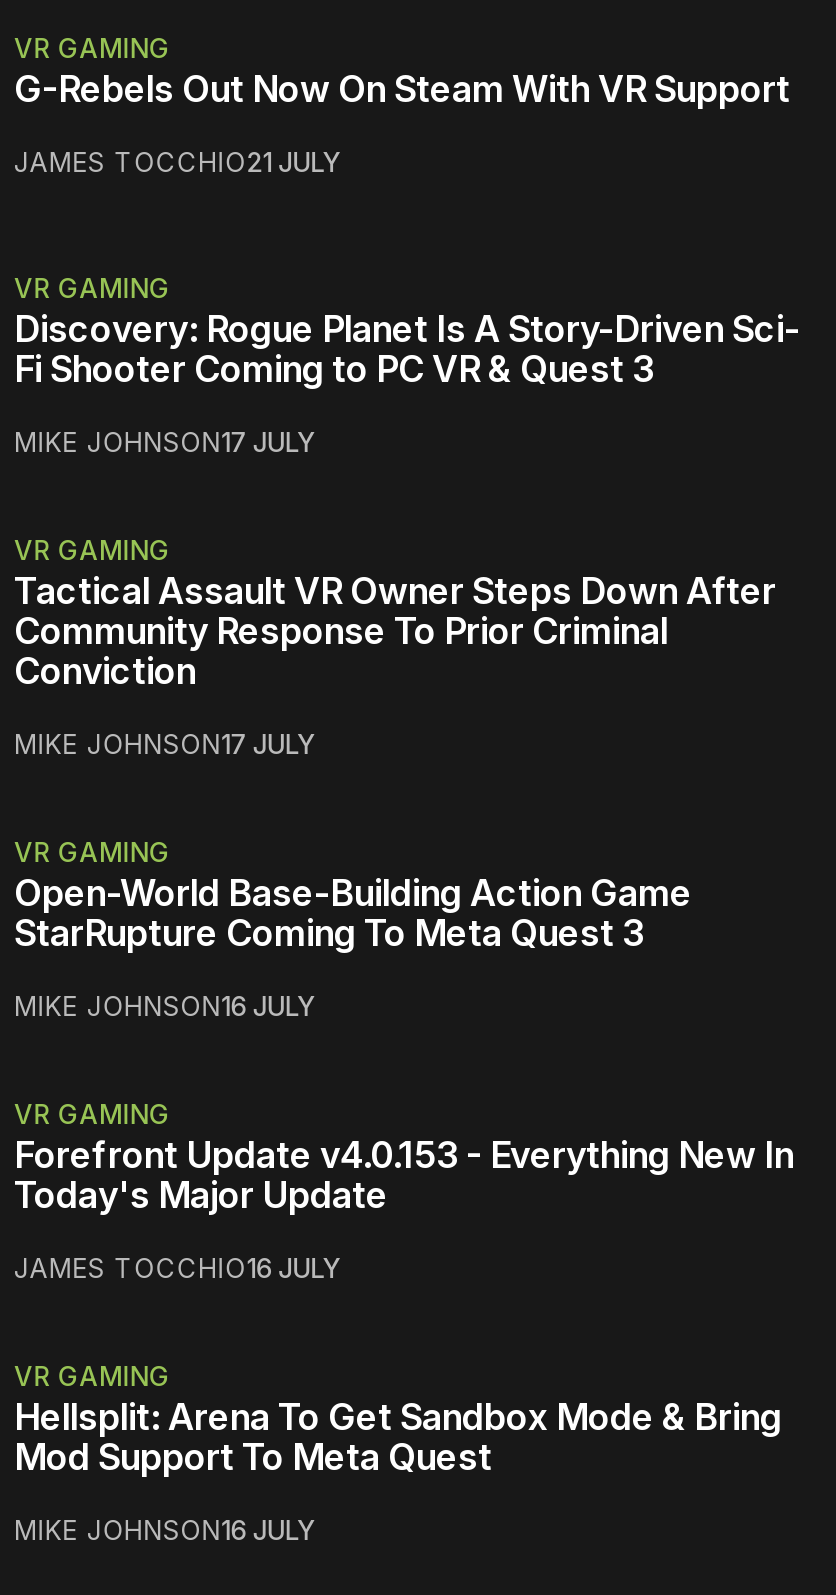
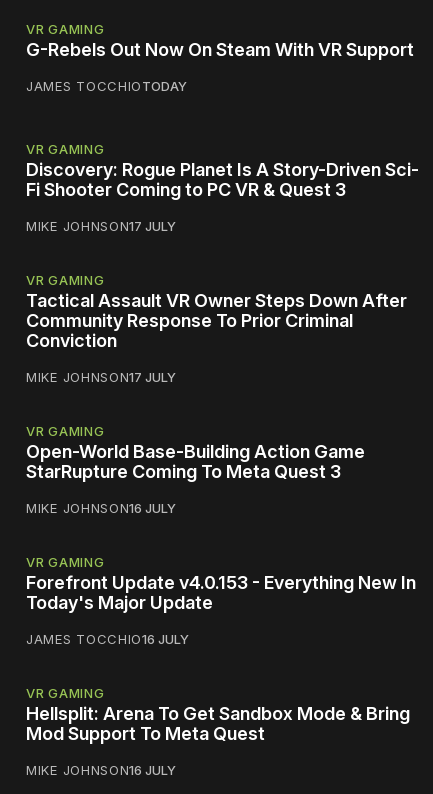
[14,147,340,179] JAMES TOCCHIO21 JULY -> [26,78,187,94] JAMES TOCCHIOTODAY

